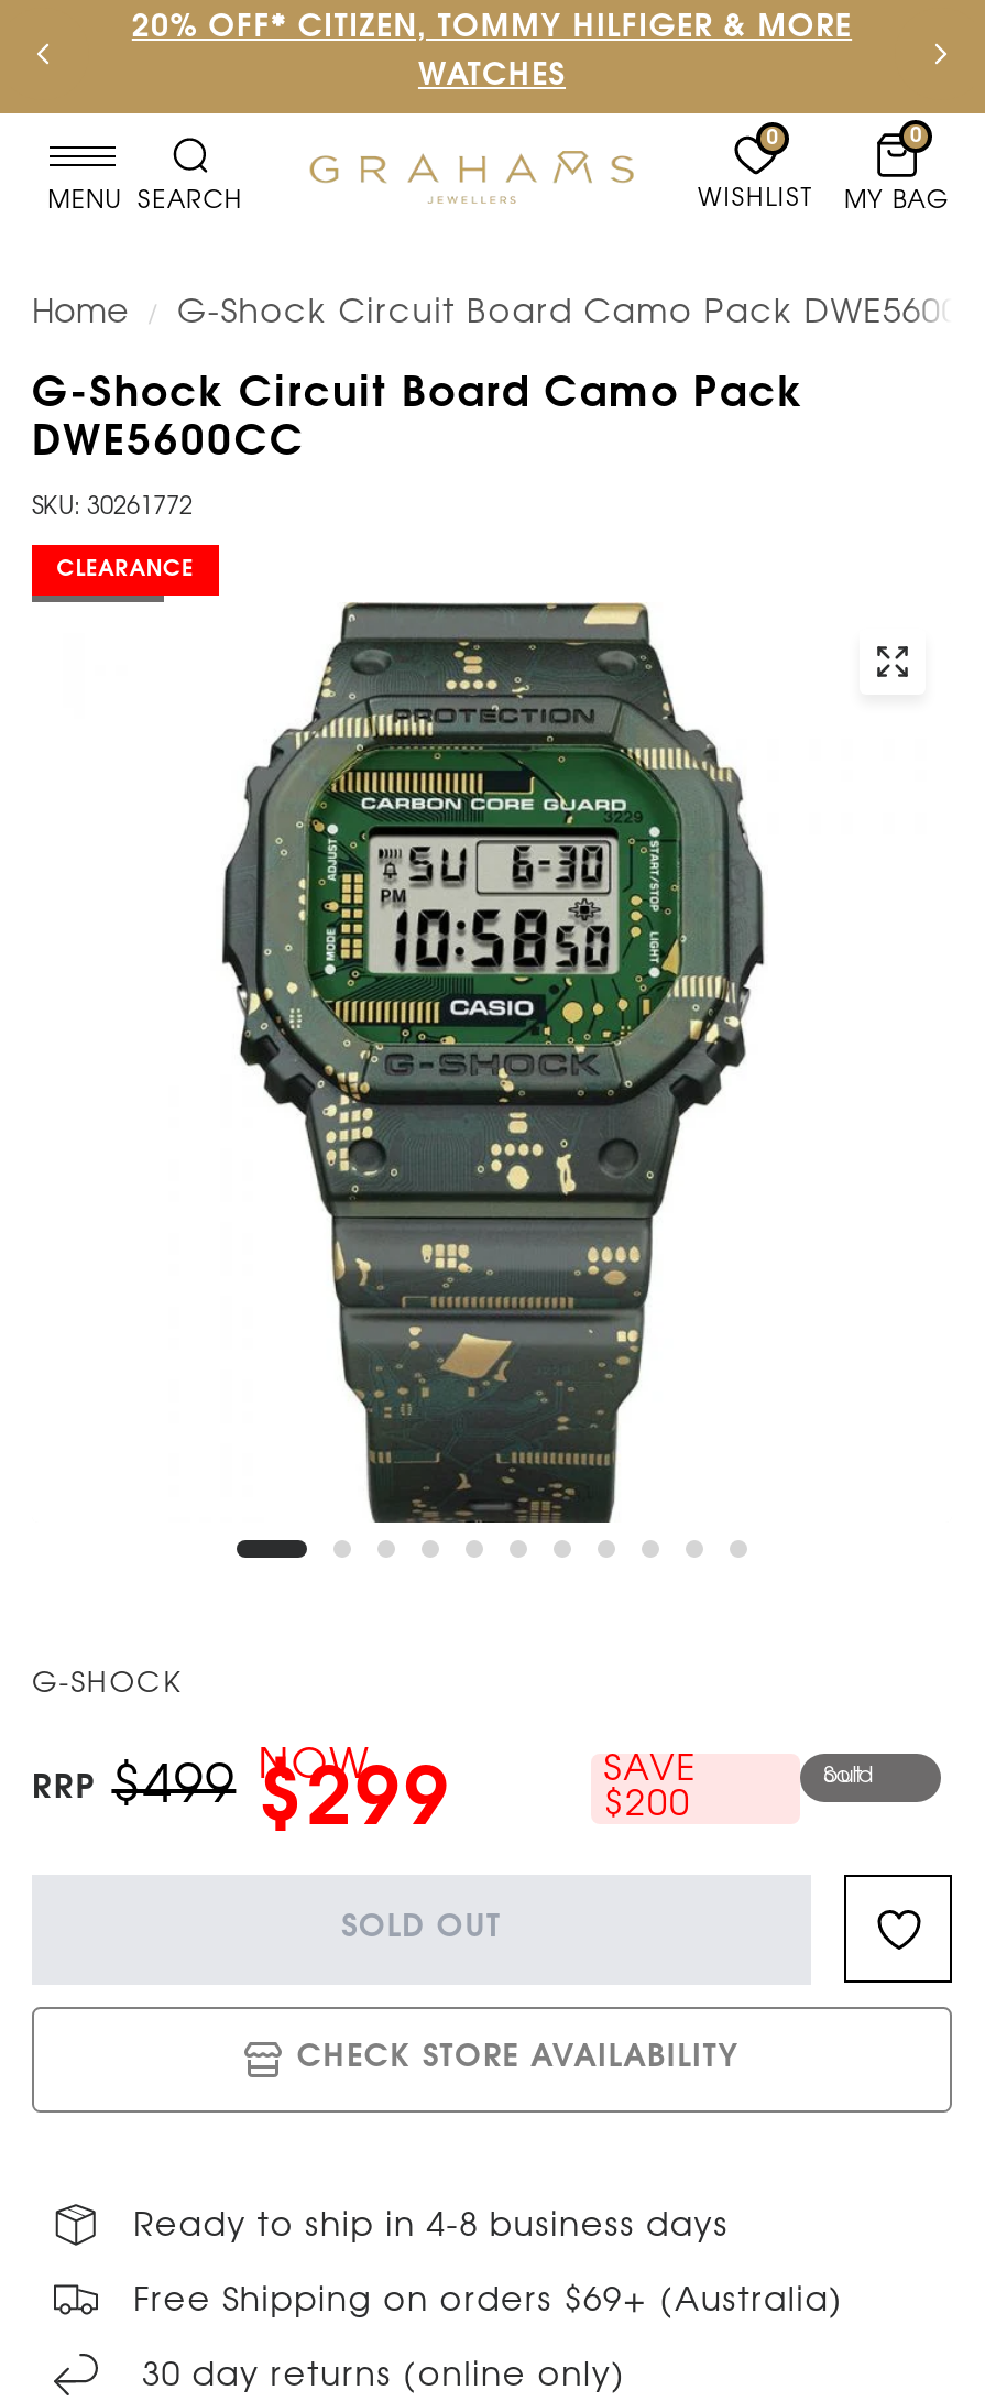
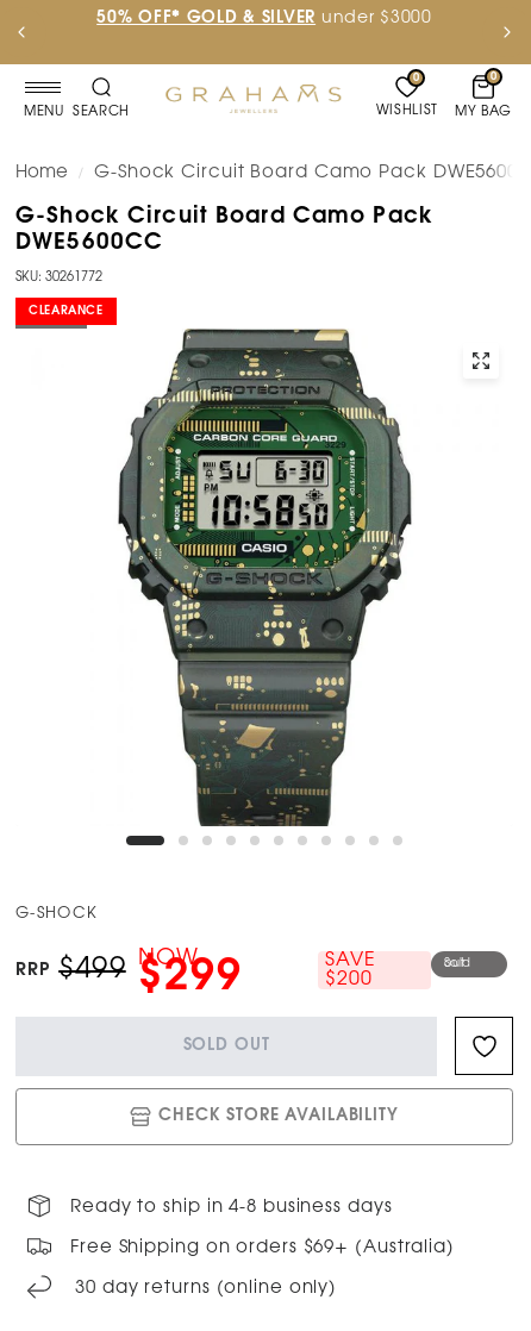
[132,14,852,91] 20% OFF* CITIZEN, TOMMY HILFIGER & MORE | WATCHES -> [97,11,432,26] 50% OFF* GOLD & SILVER under $3000

